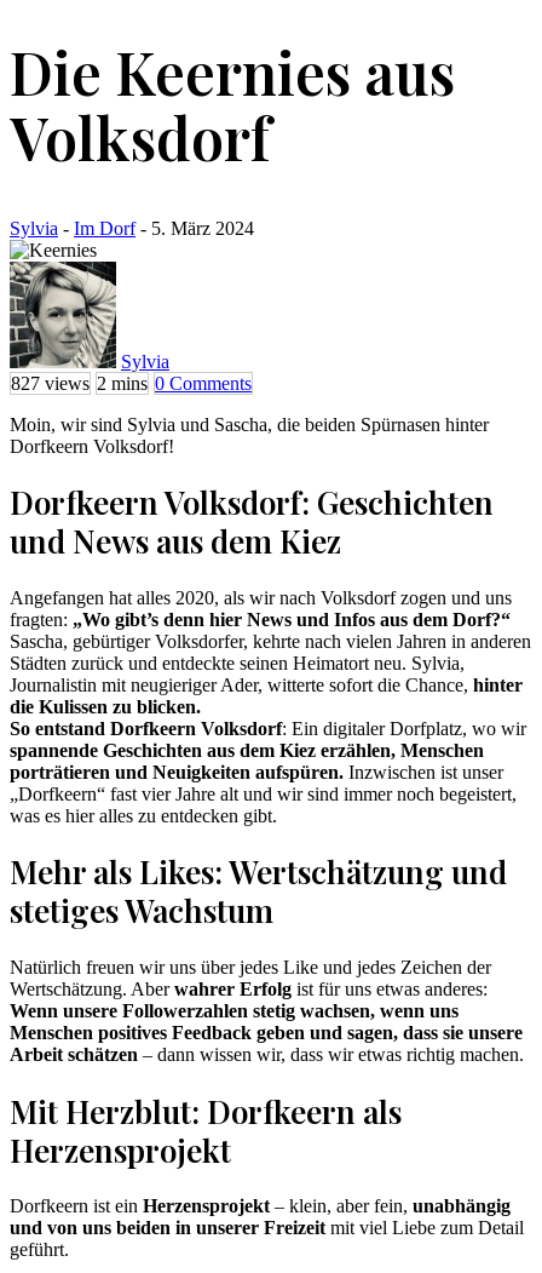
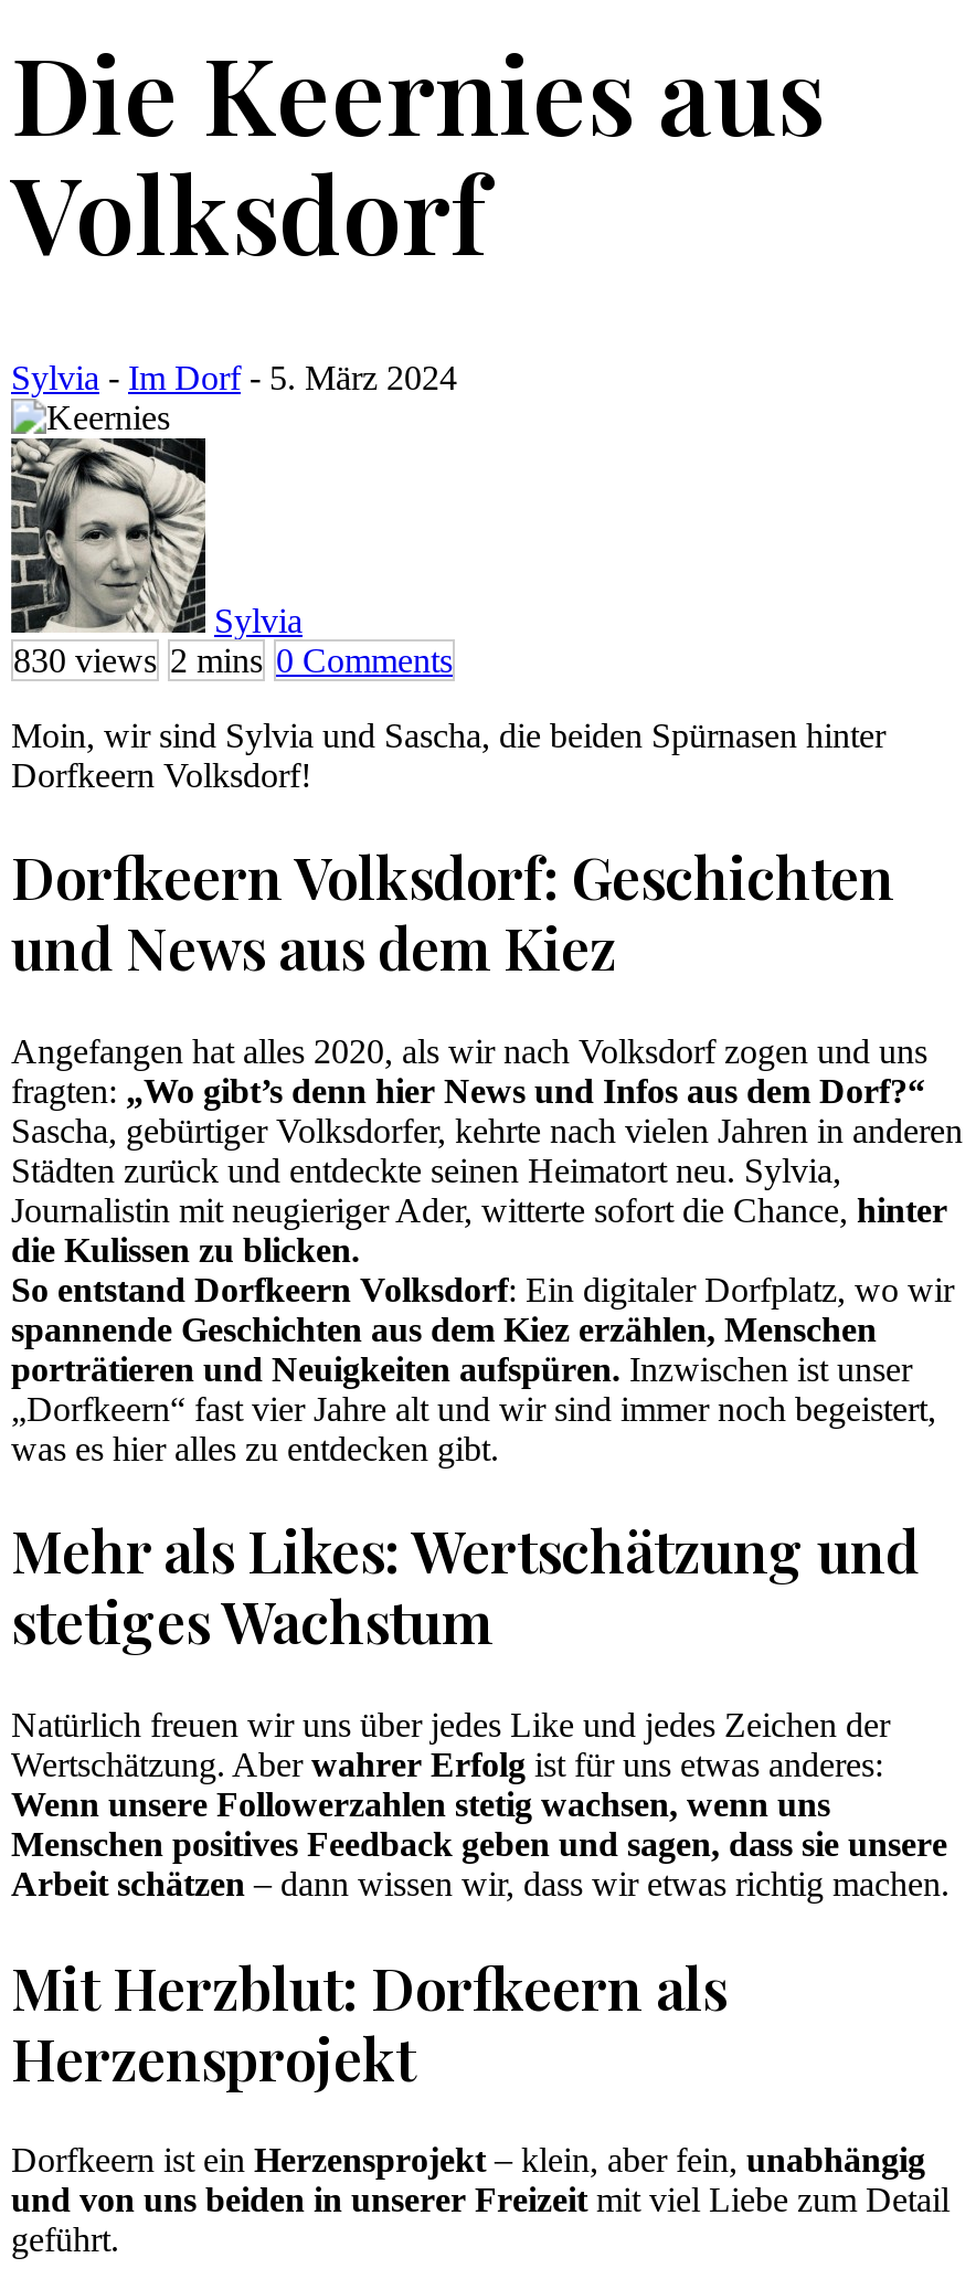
[11,373,252,393] 827 views 2 mins 0 Comments -> [13,641,453,678] 830 views 2 mins 0 Comments

